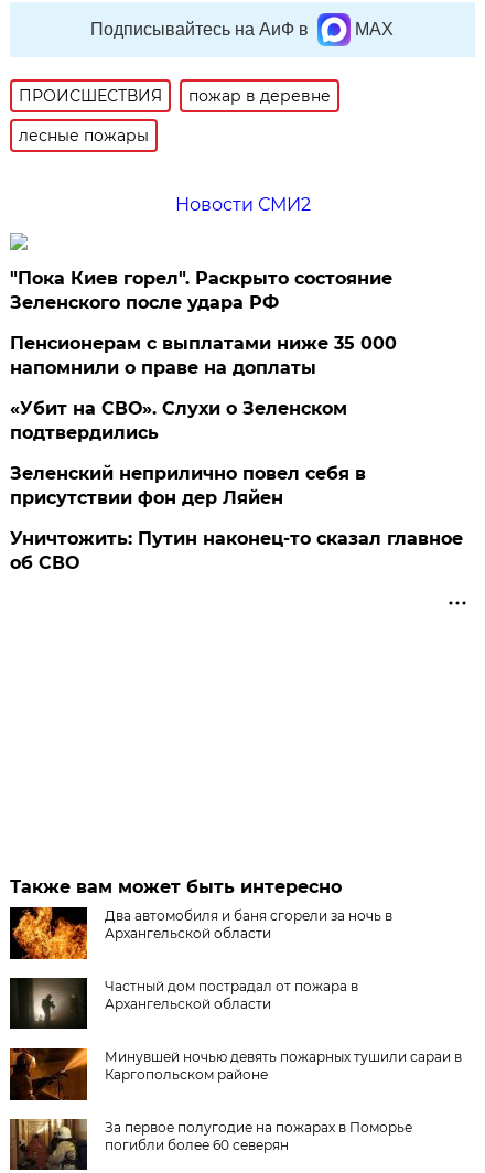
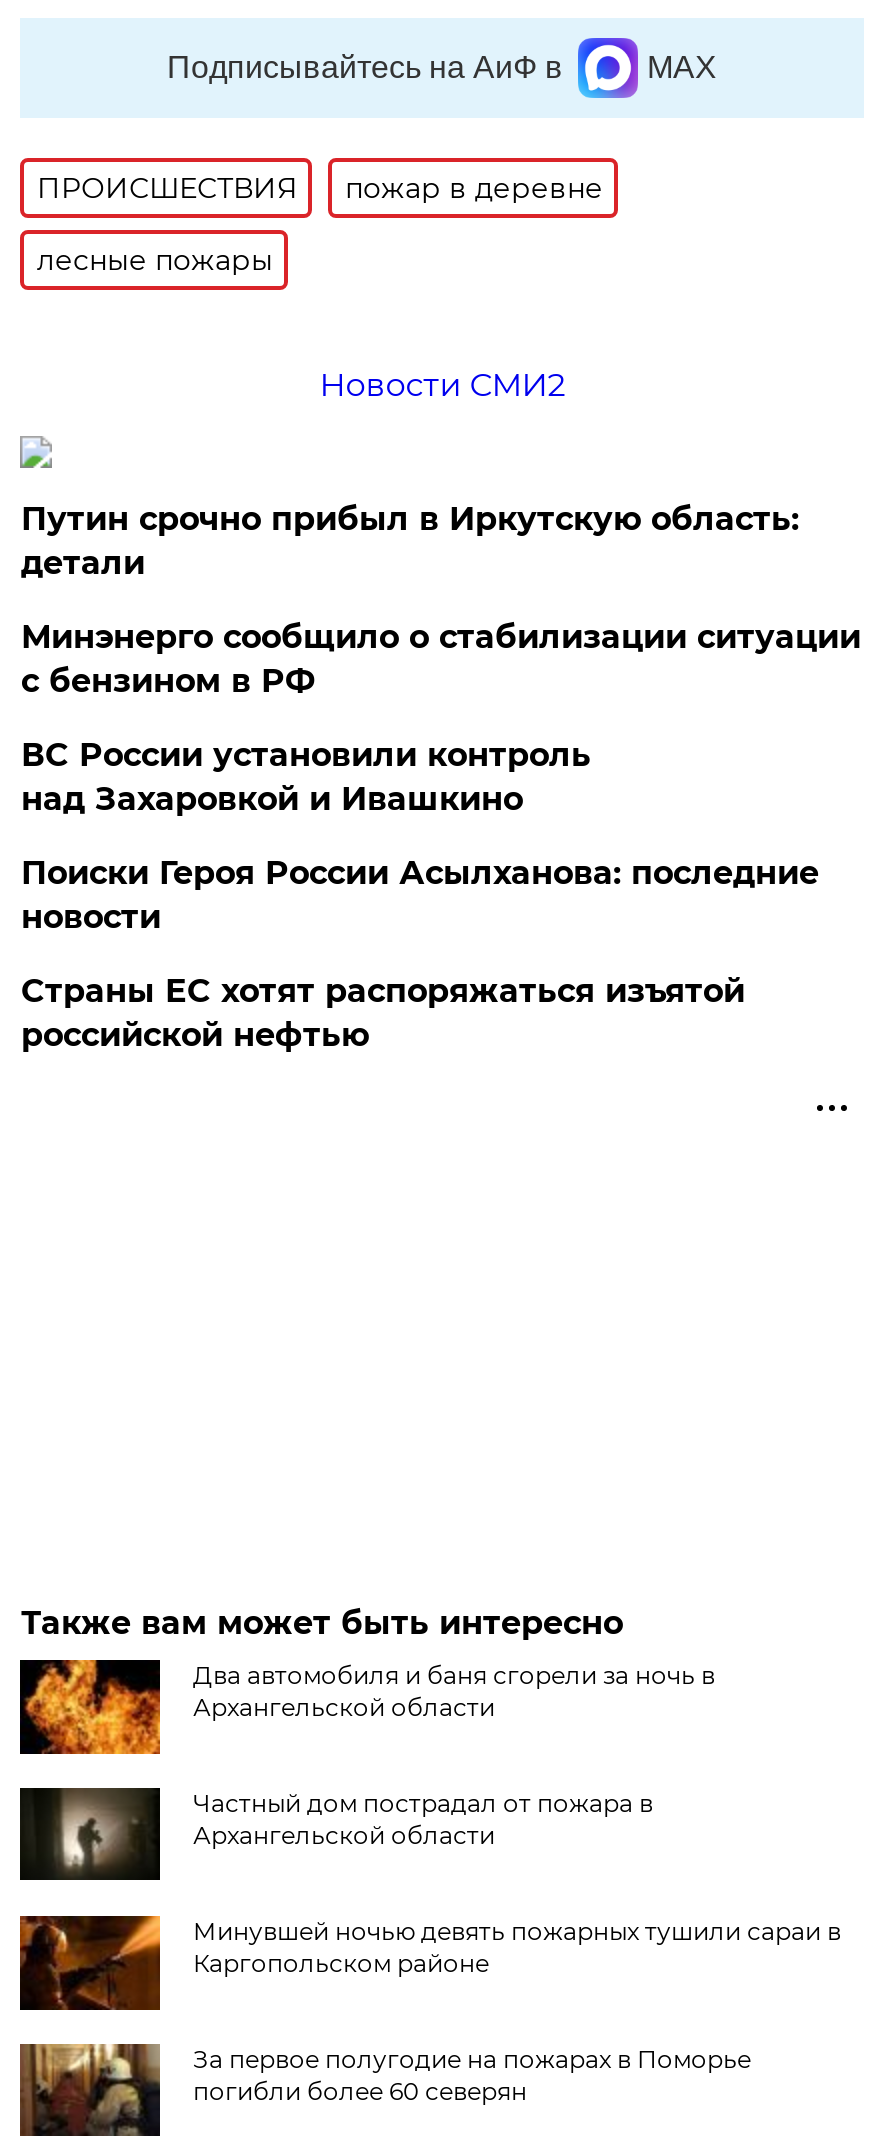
[10,268,393,313] "Пока Киев горел". Раскрыто состояние | Зеленского после удара РФ -> [21,500,799,582] Путин срочно прибыл в Иркутскую область: | детали
[10,333,397,378] Пенсионерам с выплатами ниже 35 000 | напомнили о праве на доплаты -> [21,618,861,700] Минэнерго сообщило о стабилизации ситуации | с бензином в РФ
[10,398,348,443] «Убит на СВО». Слухи о Зеленском | подтвердились -> [21,736,591,818] ВС России установили контроль | над Захаровкой и Ивашкино
[10,463,366,508] Зеленский неприлично повел cебя в | присутствии фон дер Ляйен -> [21,854,819,936] Поиски Героя России Асылханова: последние | новости
[10,528,463,573] Уничтожить: Путин наконец-то сказал главное | об СВО -> [21,972,745,1054] Страны ЕС хотят распоряжаться изъятой | российской нефтью

